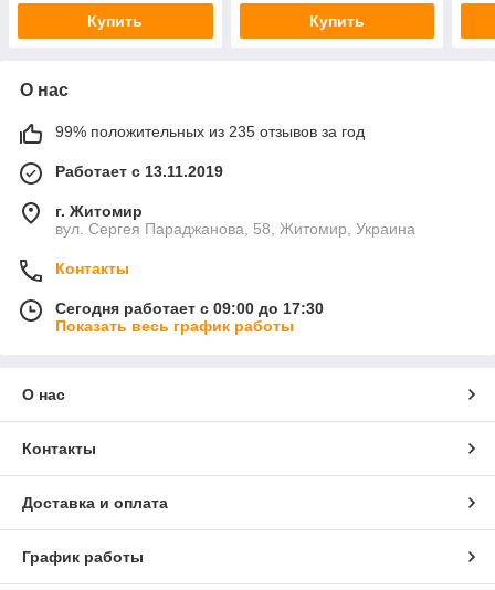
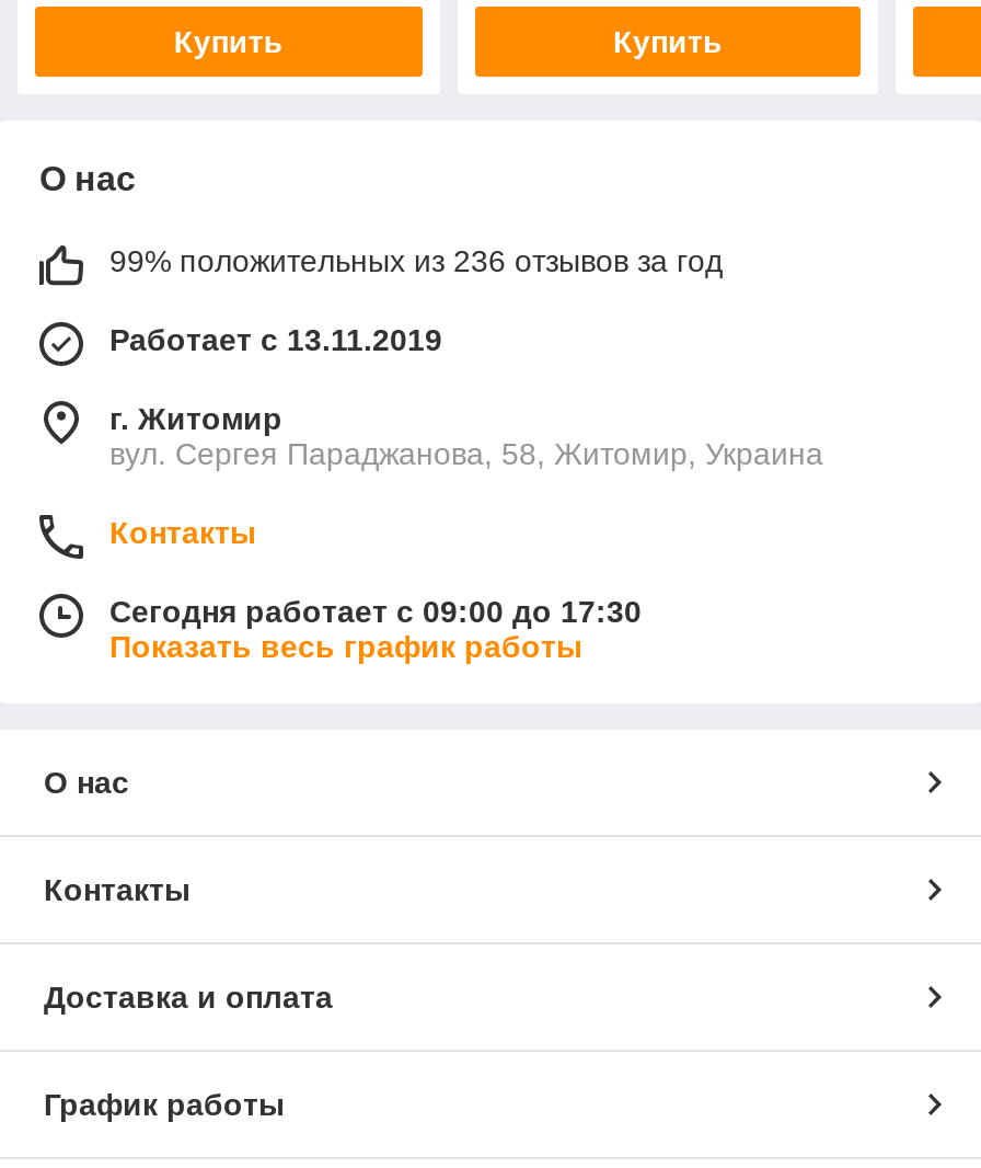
[55,122,365,140] 99% положительных из 235 отзывов за год -> [109,243,723,278] 99% положительных из 236 отзывов за год

